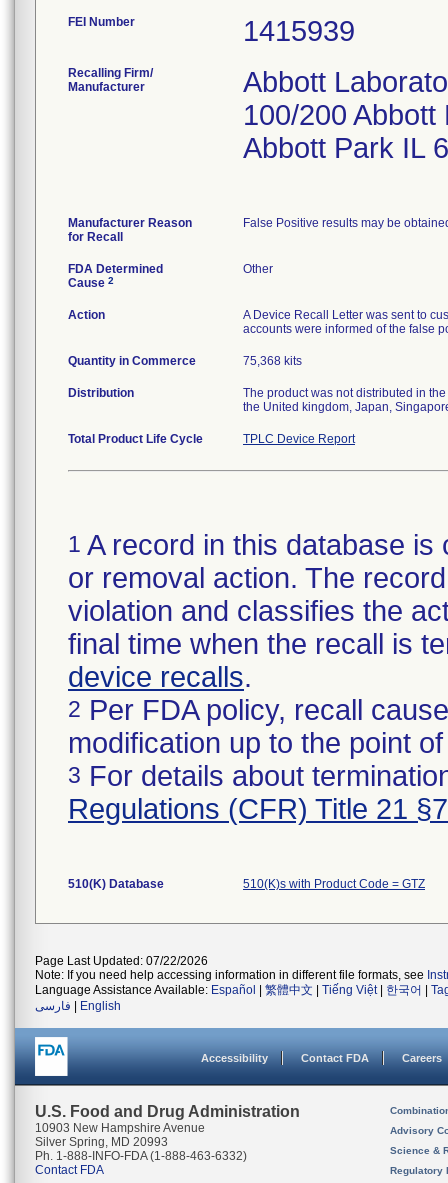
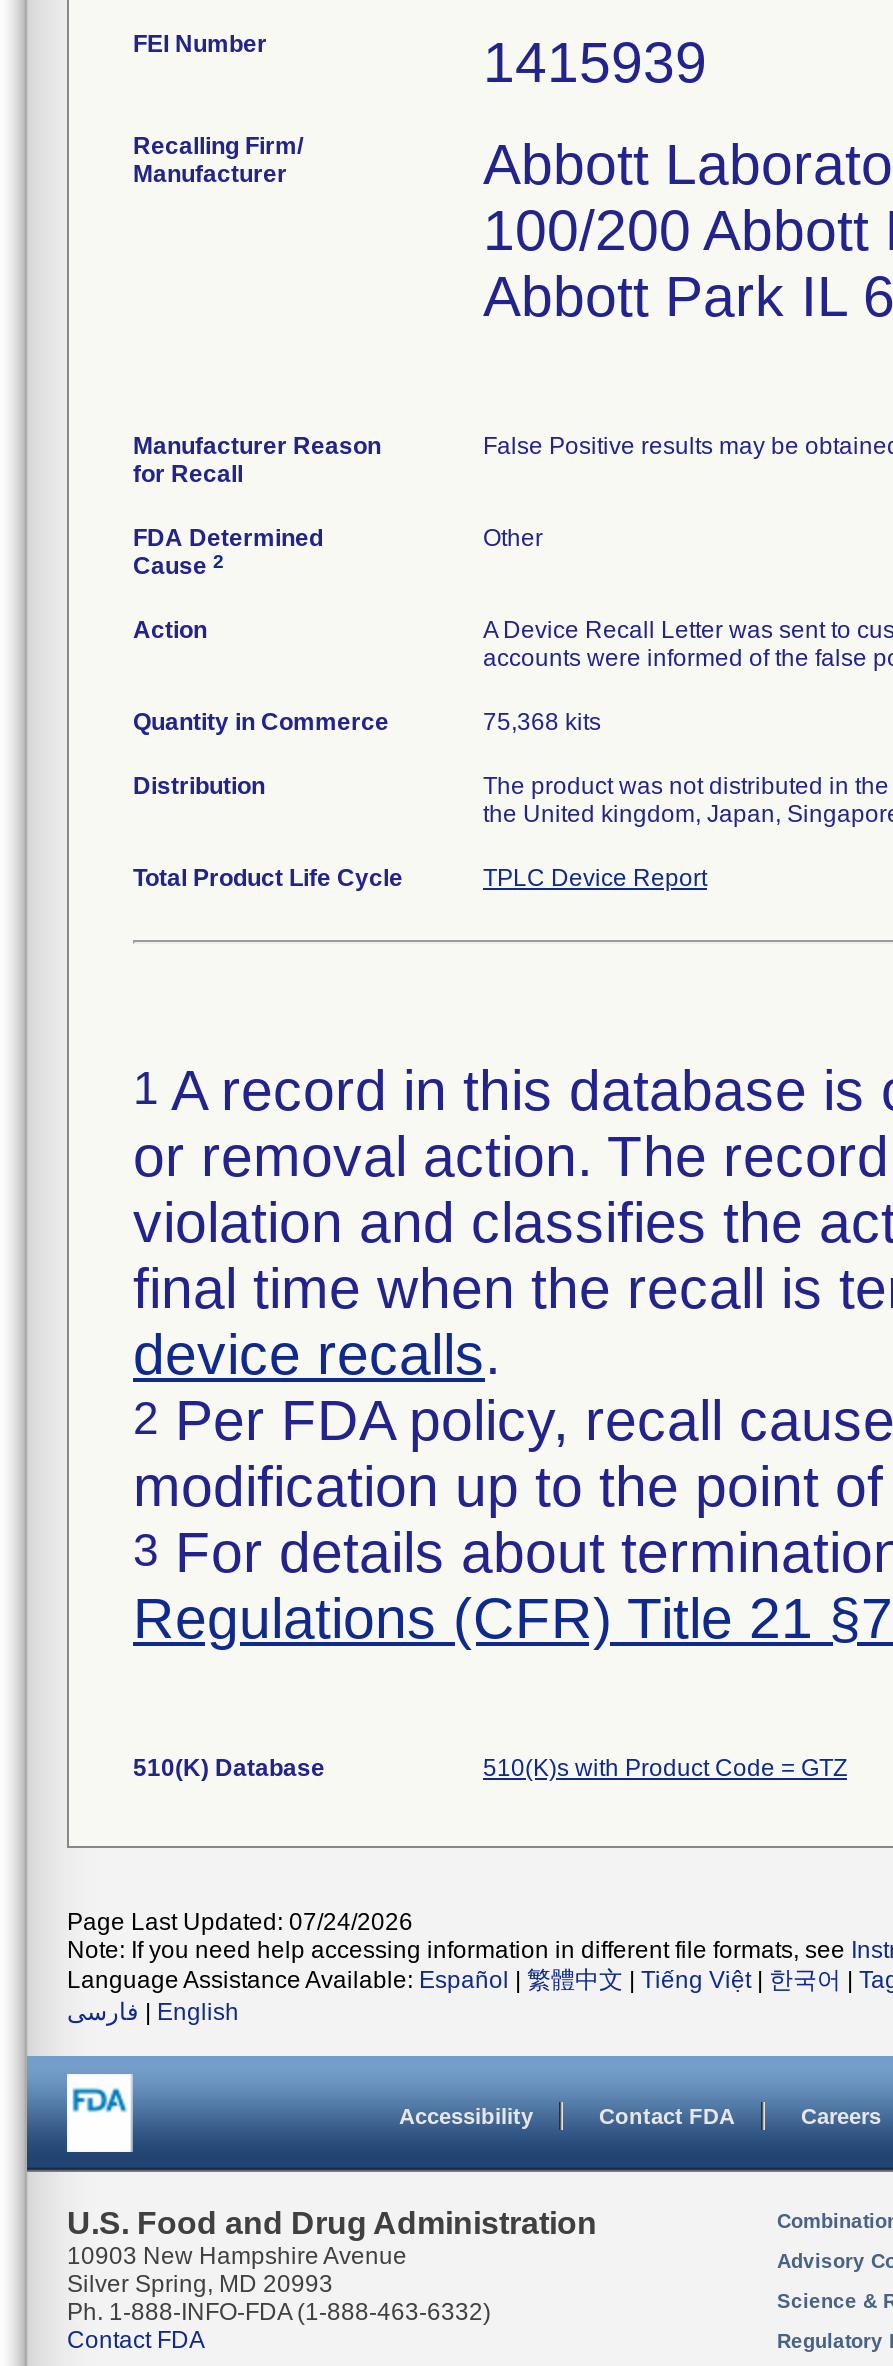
[35,954,208,968] Page Last Updated: 07/22/2026 -> [67,1908,413,1936] Page Last Updated: 07/24/2026

